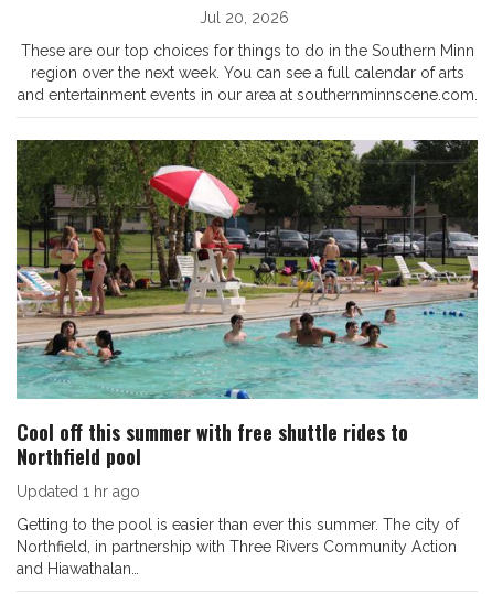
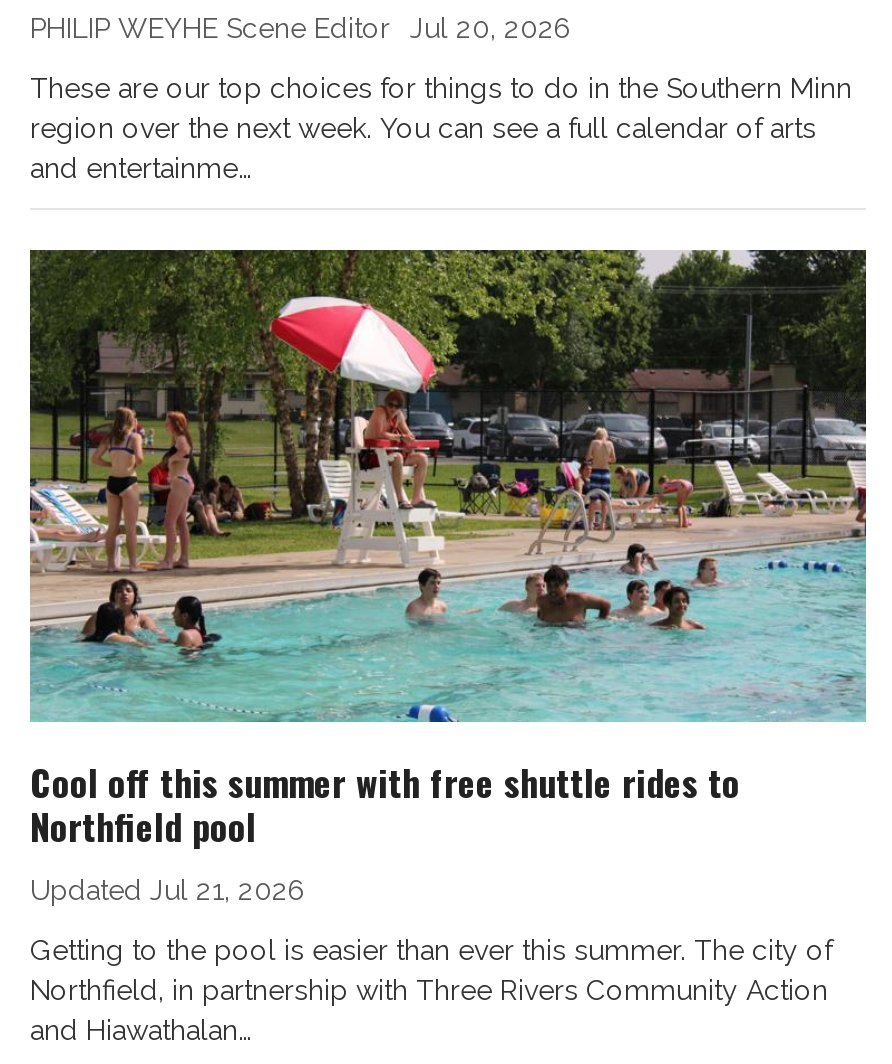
none -> [30,12,390,44] PHILIP WEYHE Scene Editor
[17,86,477,104] and entertainment events in our area at southernminnscene.com. -> [30,152,252,184] and entertainme…
[17,483,140,501] Updated 1 hr ago -> [30,873,306,905] Updated Jul 21, 2026

